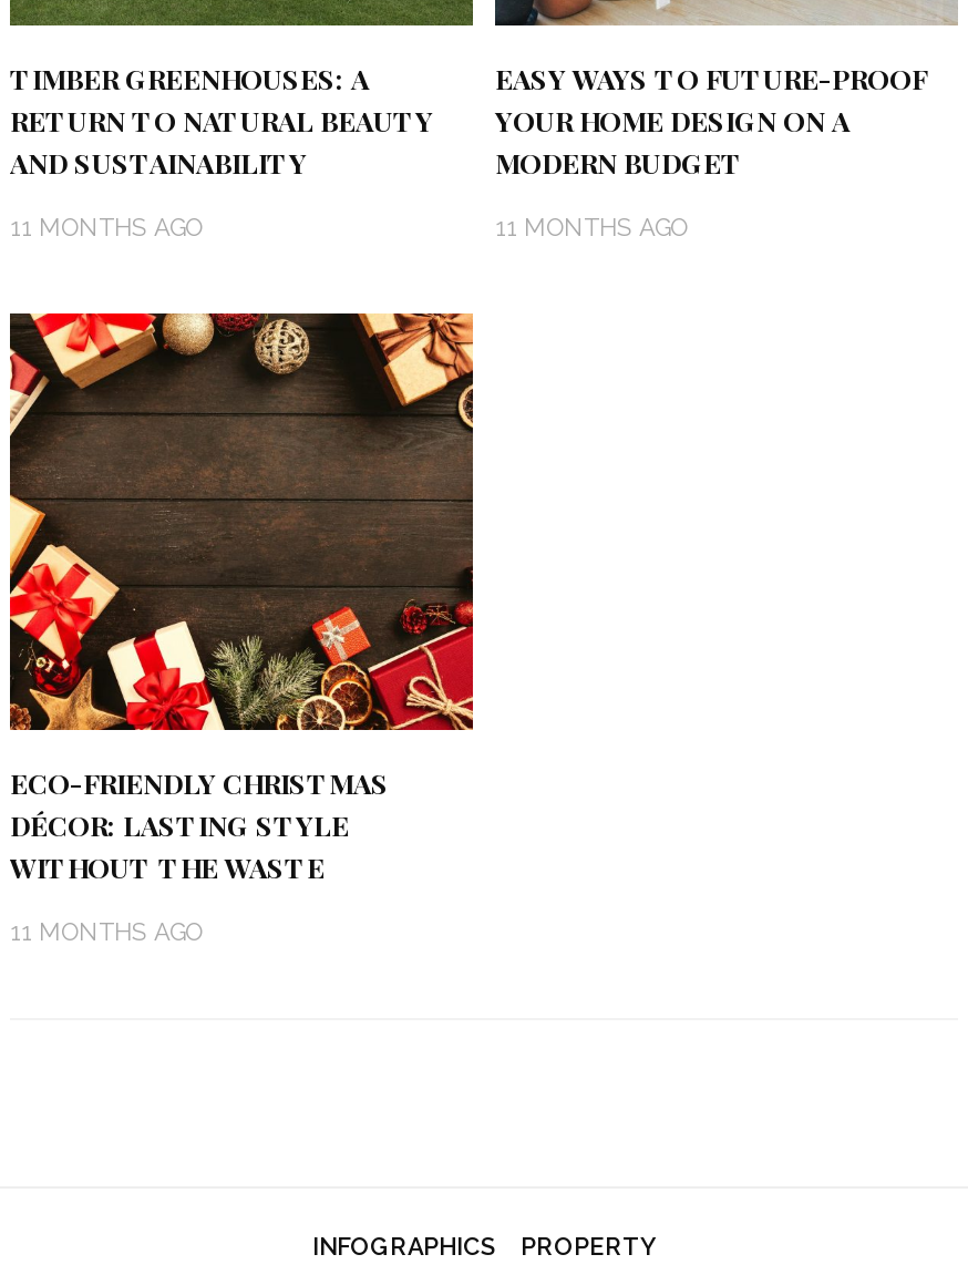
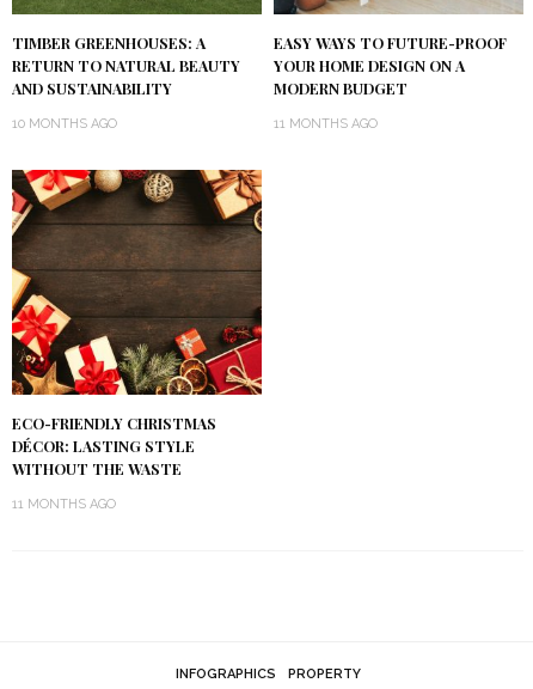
[10,214,203,243] 11 MONTHS AGO -> [12,116,117,131] 10 MONTHS AGO

